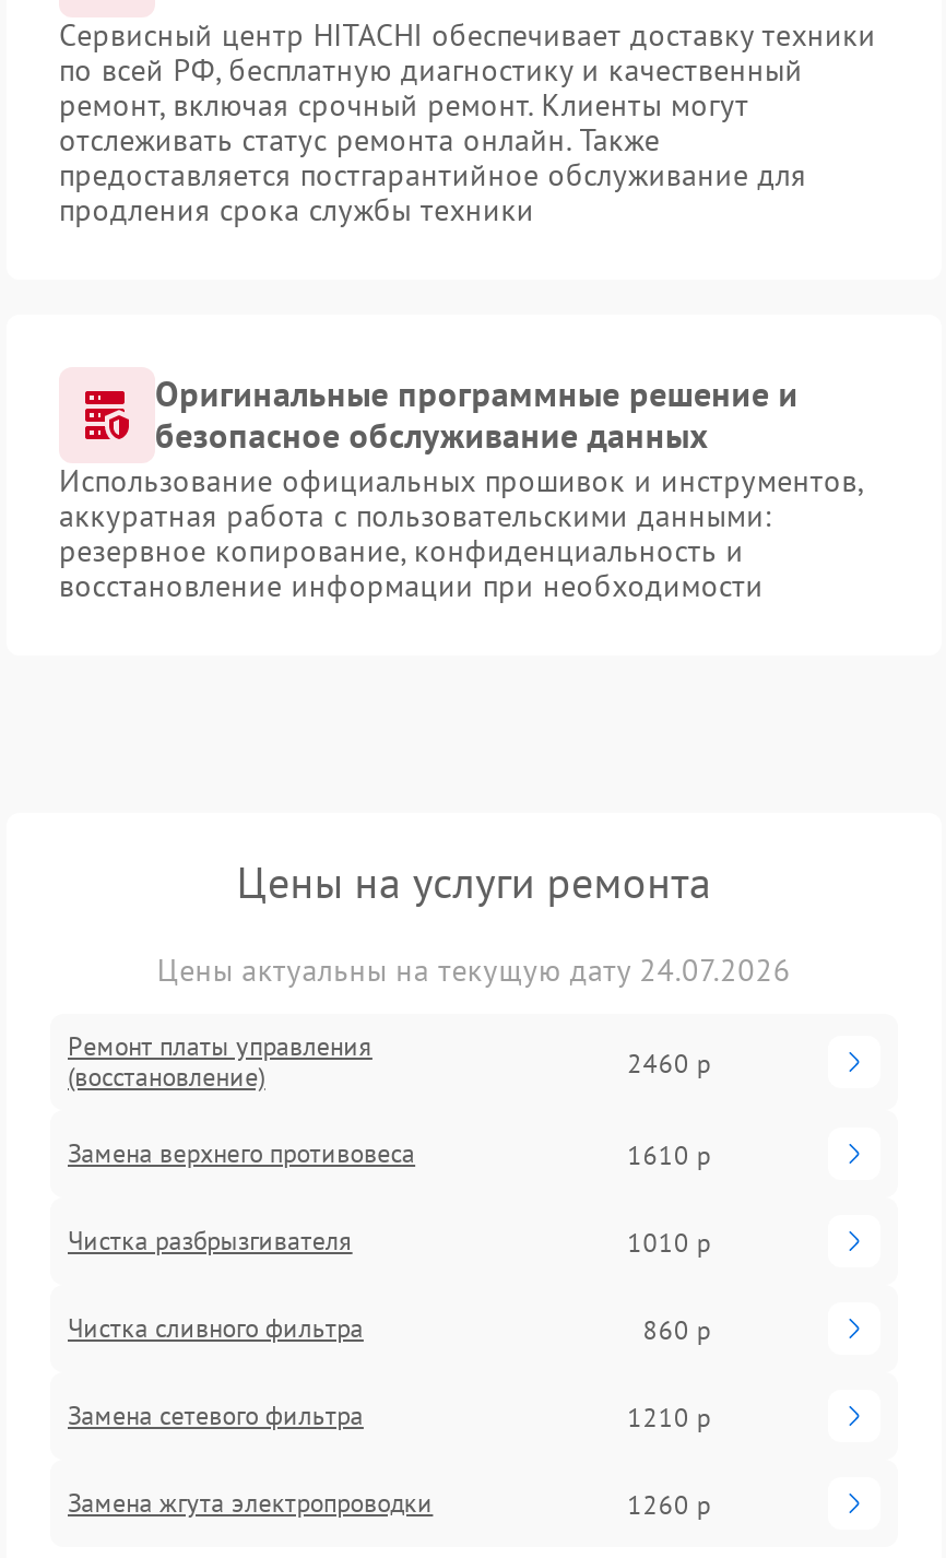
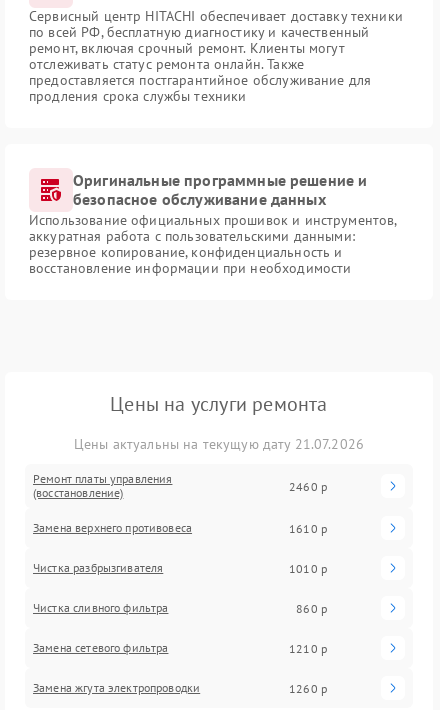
[157,951,791,991] Цены актуальны на текущую дату 24.07.2026 -> [74,435,364,453] Цены актуальны на текущую дату 21.07.2026

